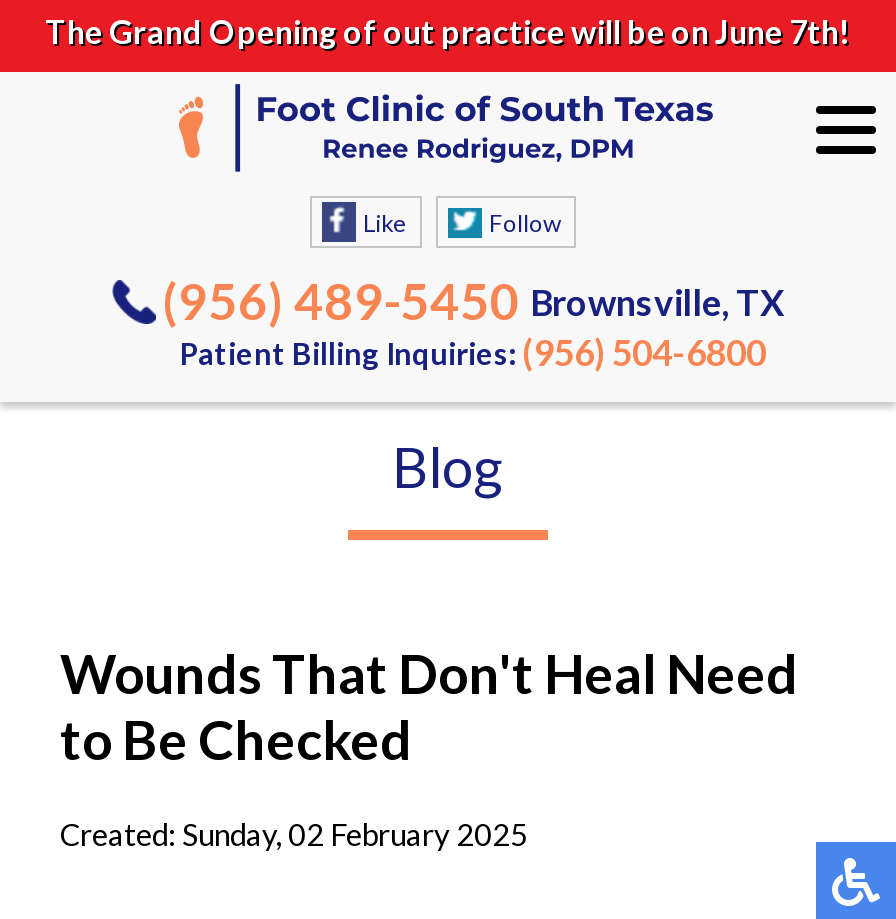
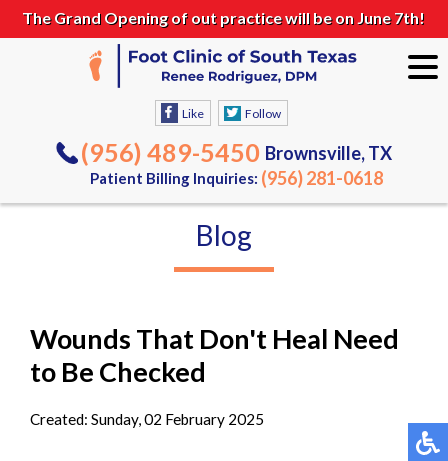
[180,329,766,373] Patient Billing Inquiries: (956) 504-6800 -> [90,167,383,189] Patient Billing Inquiries: (956) 281-0618

